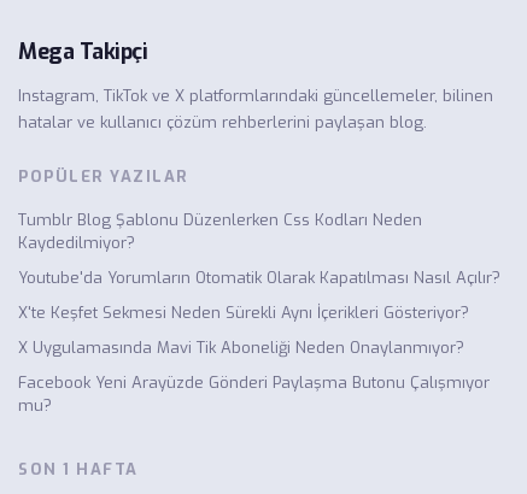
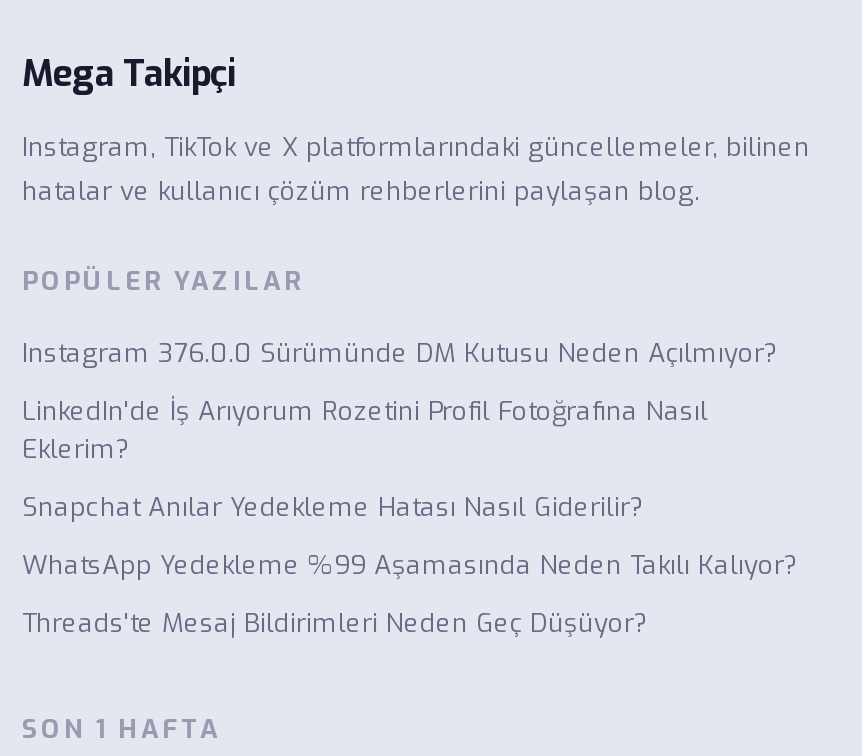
[18,210,422,253] Tumblr Blog Şablonu Düzenlerken Css Kodları Neden | Kaydedilmiyor? -> [22,336,778,370] Instagram 376.0.0 Sürümünde DM Kutusu Neden Açılmıyor?
[18,267,500,288] Youtube'da Yorumların Otomatik Olarak Kapatılması Nasıl Açılır? -> [22,394,708,466] LinkedIn'de İş Arıyorum Rozetini Profil Fotoğrafına Nasıl | Eklerim?
[18,302,469,323] X'te Keşfet Sekmesi Neden Sürekli Aynı İçerikleri Gösteriyor? -> [22,490,644,524] Snapchat Anılar Yedekleme Hatası Nasıl Giderilir?
[18,337,464,358] X Uygulamasında Mavi Tik Aboneliği Neden Onaylanmıyor? -> [22,548,798,582] WhatsApp Yedekleme %99 Aşamasında Neden Takılı Kalıyor?
[18,372,490,416] Facebook Yeni Arayüzde Gönderi Paylaşma Butonu Çalışmıyor | mu? -> [22,606,648,640] Threads'te Mesaj Bildirimleri Neden Geç Düşüyor?

